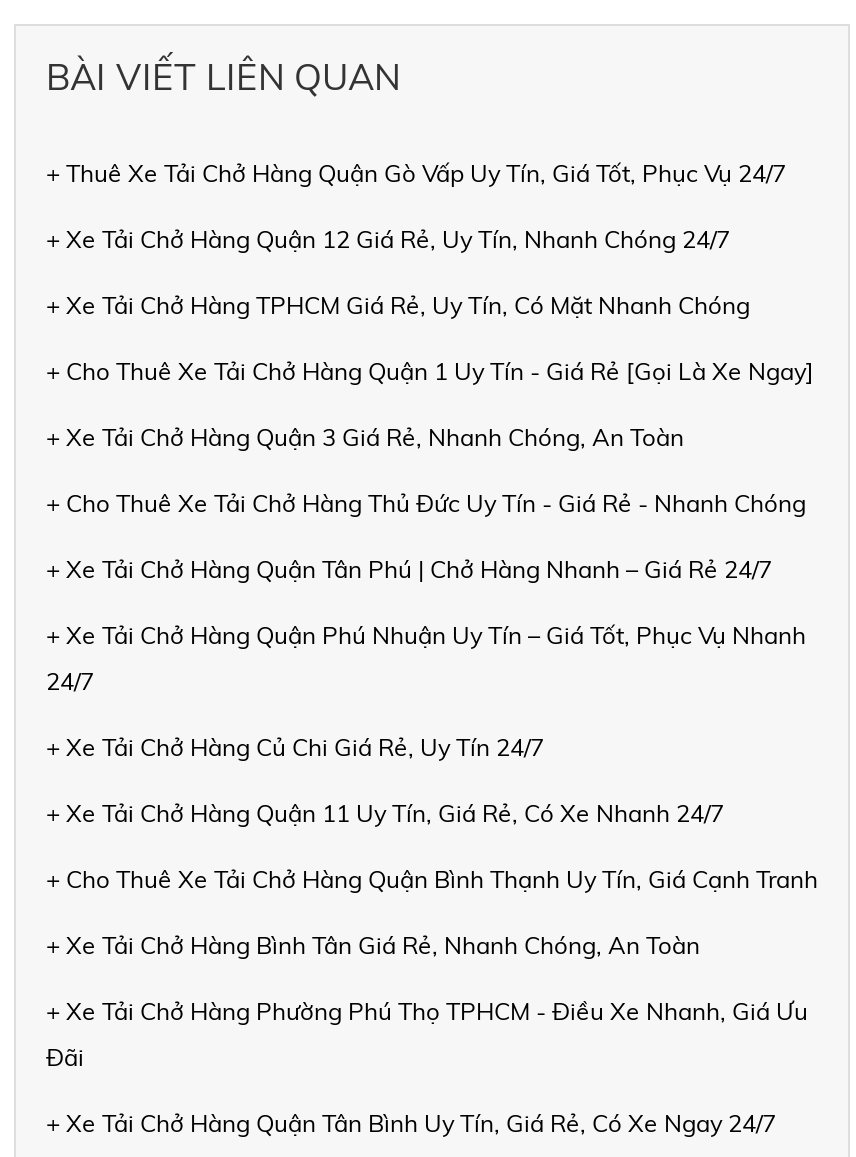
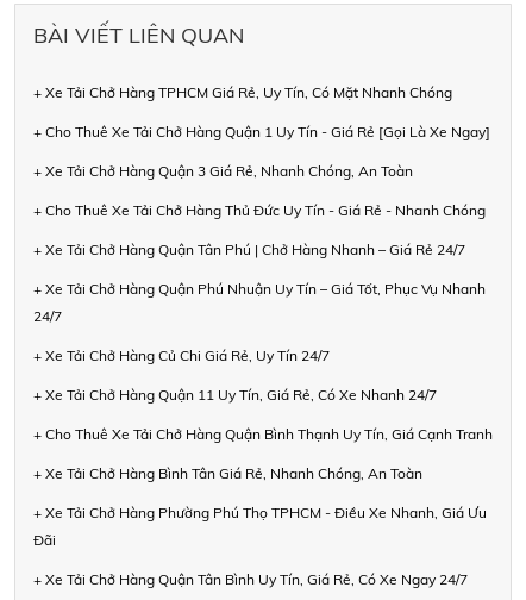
[46,157,786,253] + Thuê Xe Tải Chở Hàng Quận Gò Vấp Uy Tín, Giá Tốt, Phục Vụ 24/7 | + Xe Tải Chở Hàng Quận 12 Giá Rẻ, Uy Tín, Nhanh Chóng 24/7 -> none

